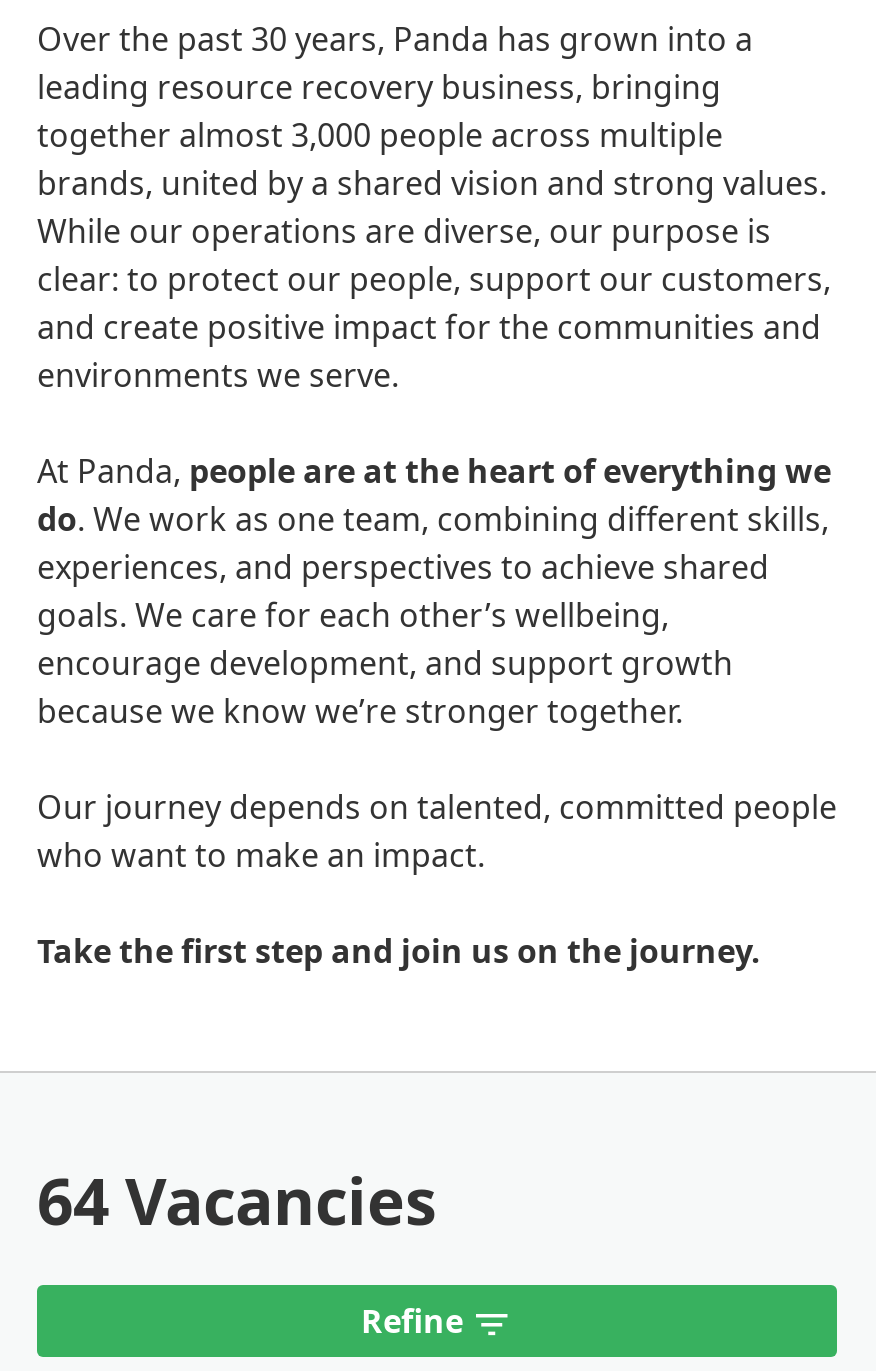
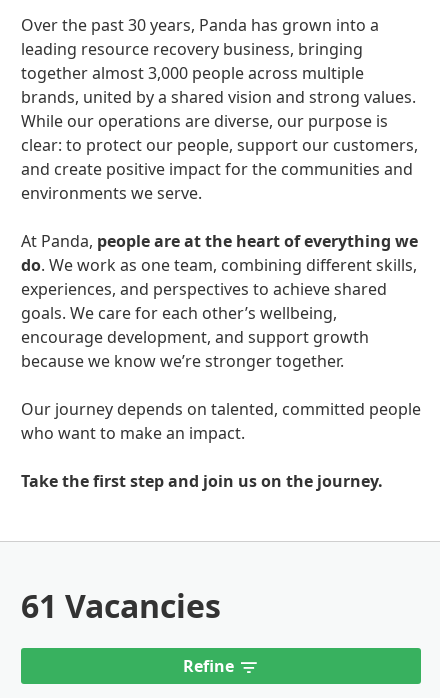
[37,1157,437,1243] 64 Vacancies -> [21,584,221,627] 61 Vacancies

